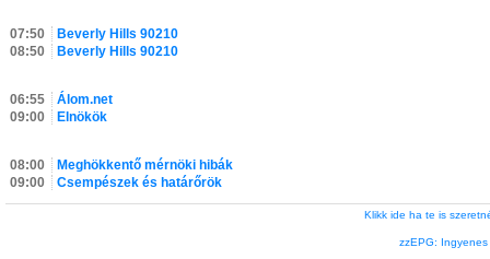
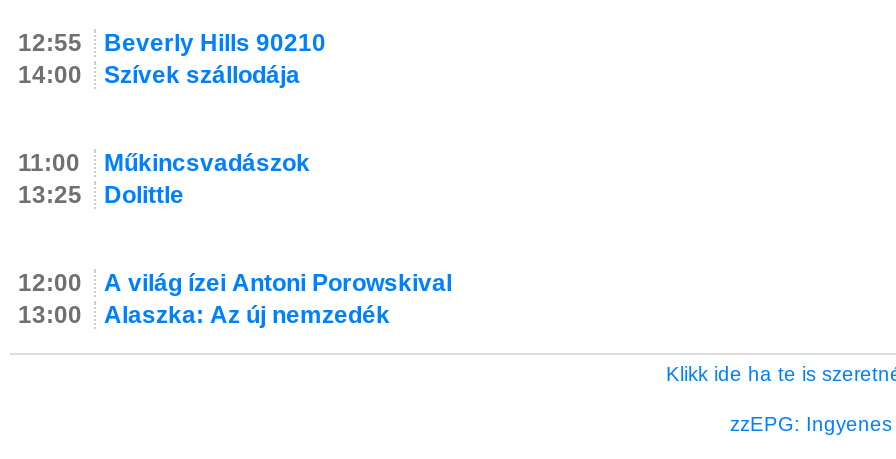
[10,26,178,42] 07:50 Beverly Hills 90210 -> [18,29,326,57] 12:55 Beverly Hills 90210
[10,44,178,59] 08:50 | Beverly Hills 90210 -> [18,61,300,89] 14:00 | Szívek szállodája
[10,92,113,125] 06:55 | Álom.net | 09:00 | Elnökök -> [18,149,310,209] 11:00 | Műkincsvadászok | 13:25 | Dolittle
[10,157,233,190] 08:00 | Meghökkentő mérnöki hibák | 09:00 | Csempészek és határőrök -> [18,269,452,329] 12:00 | A világ ízei Antoni Porowskival | 13:00 | Alaszka: Az új nemzedék

